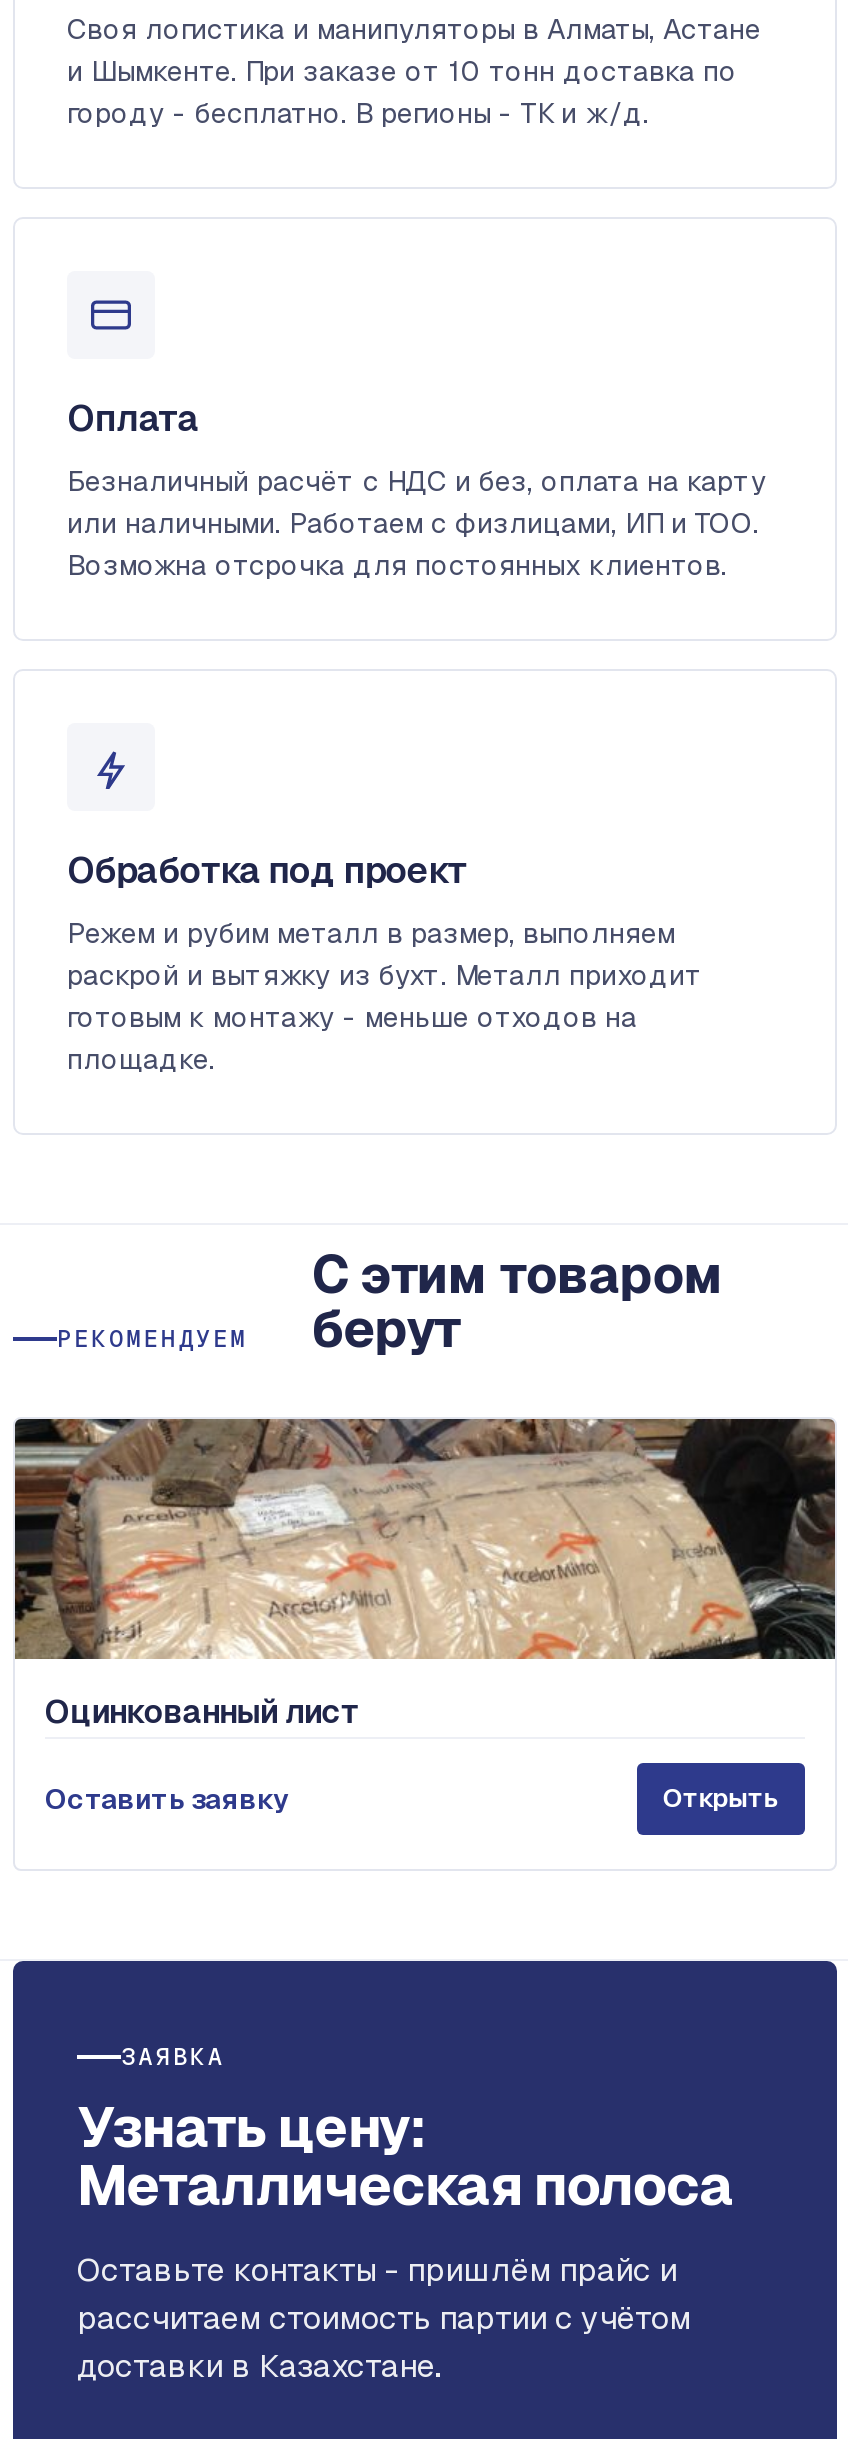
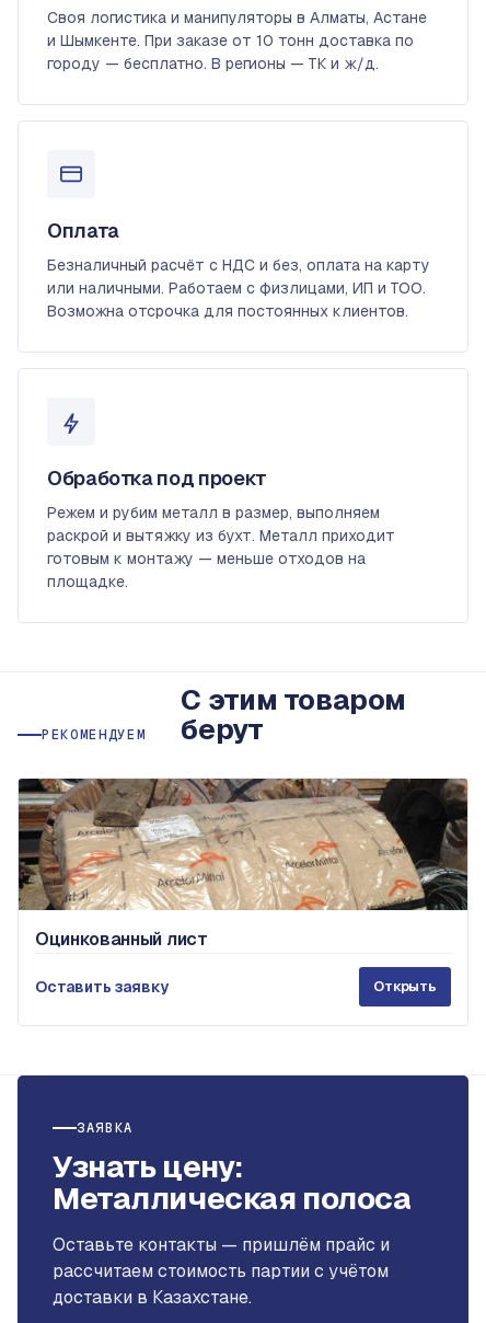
[67,95,649,131] городу - бесплатно. В регионы - ТК и ж/д. -> [47,54,379,73] городу — бесплатно. В регионы — ТК и ж/д.
[67,999,637,1035] готовым к монтажу - меньше отходов на -> [47,549,366,568] готовым к монтажу — меньше отходов на
[77,2249,677,2291] Оставьте контакты - пришлём прайс и -> [53,1233,390,1256] Оставьте контакты — пришлём прайс и

